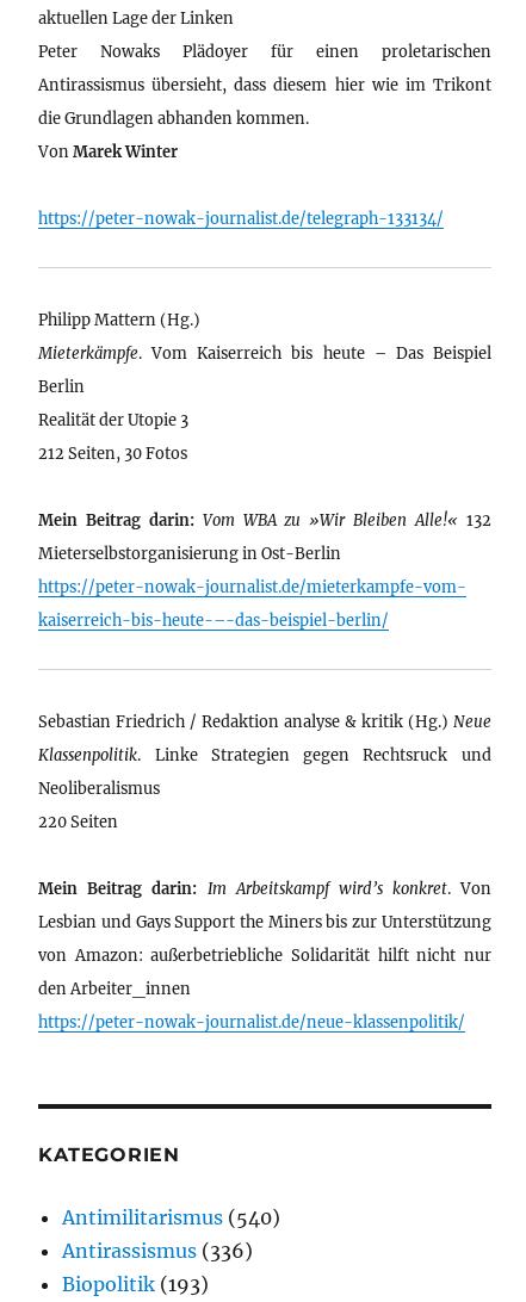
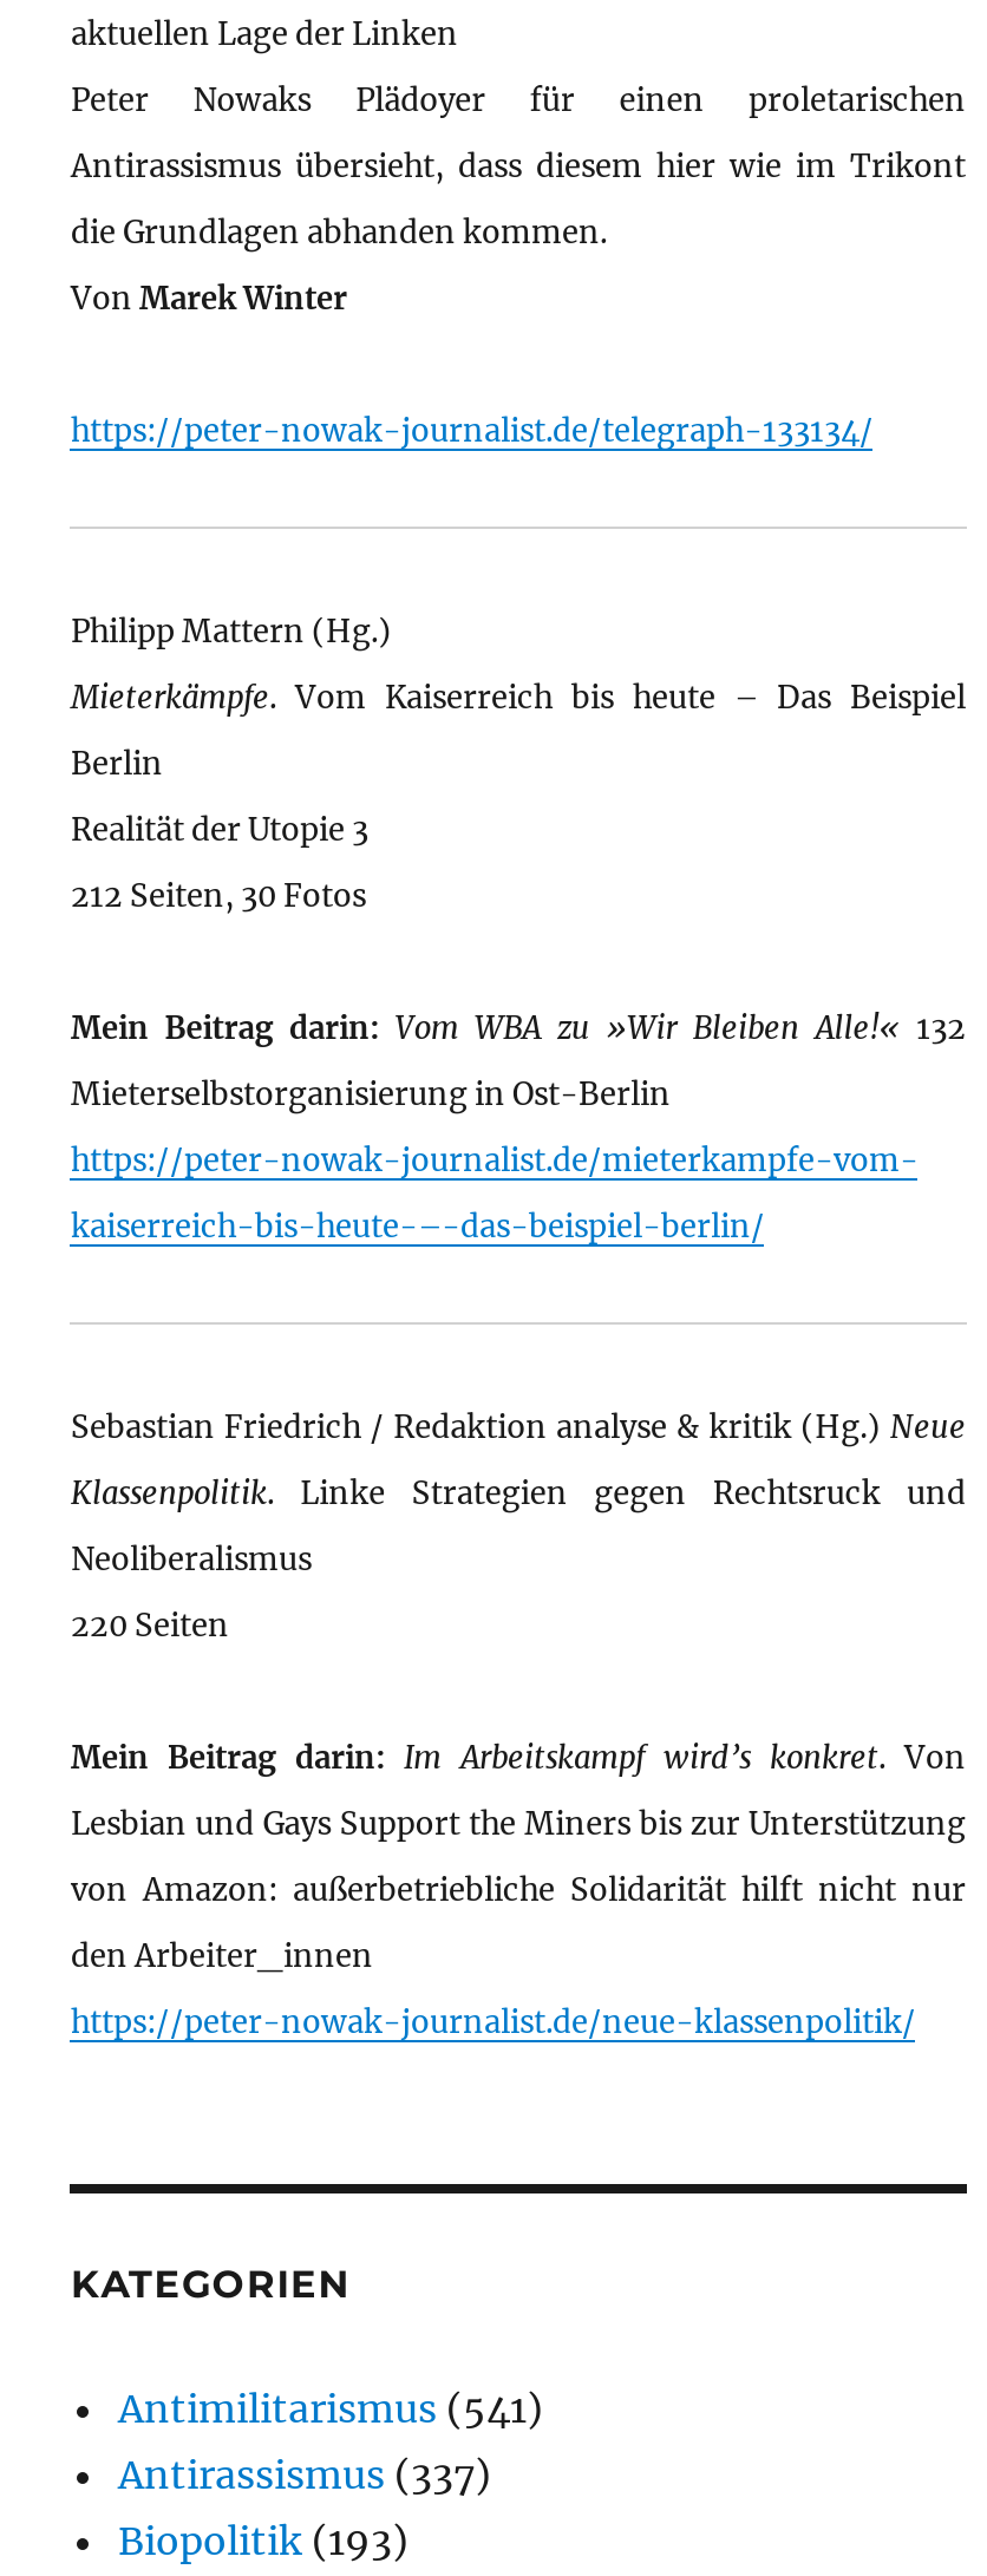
[63,1205,281,1229] Antimilitarismus (540) -> [118,2384,543,2431] Antimilitarismus (541)
[63,1239,253,1262] Antirassismus (336) -> [118,2450,491,2498] Antirassismus (337)

